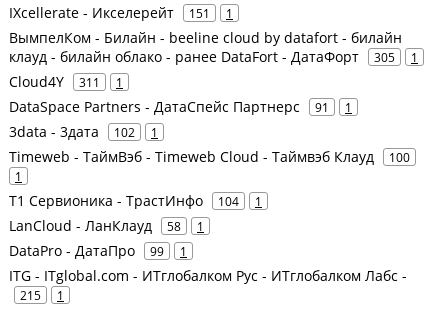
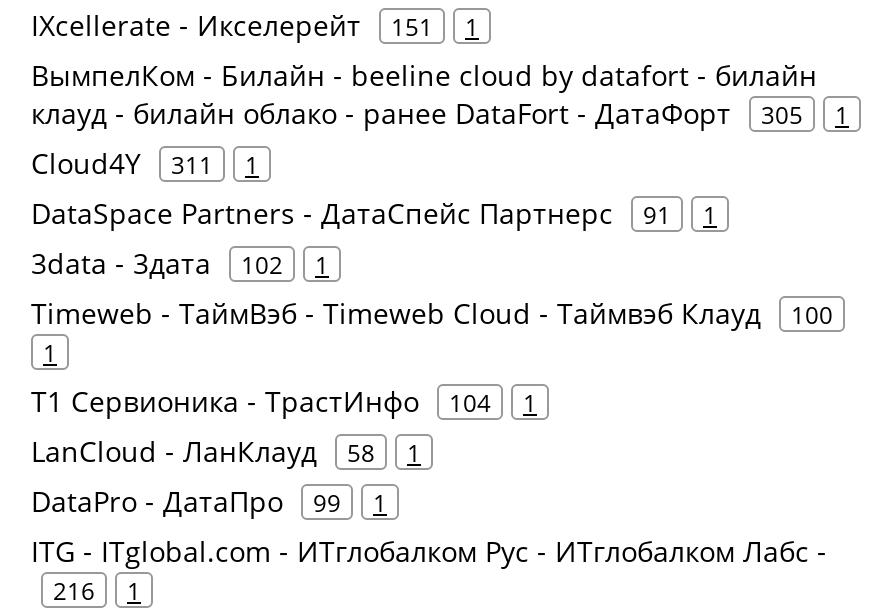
[20,287,64,303] 215 1 -> [53,574,141,606] 216 1

